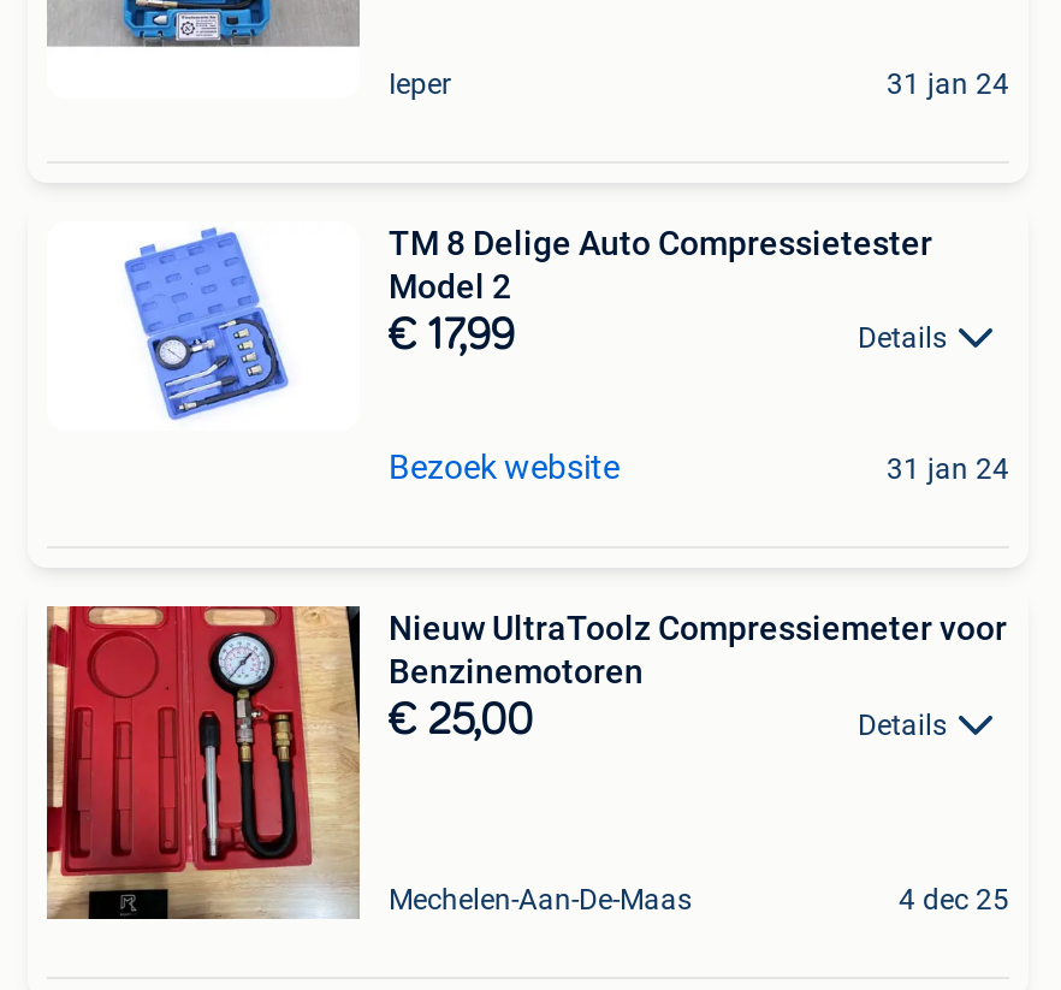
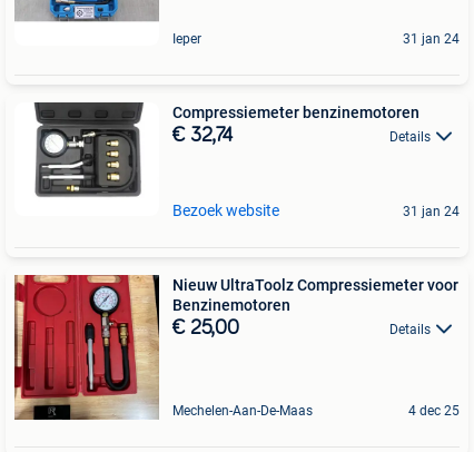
[93,224,932,440] [image] | TM 8 Delige Auto Compressietester | Model 2 | € 17,99 -> [33,101,419,198] [image] | Compressiemeter benzinemotoren | € 32,74

